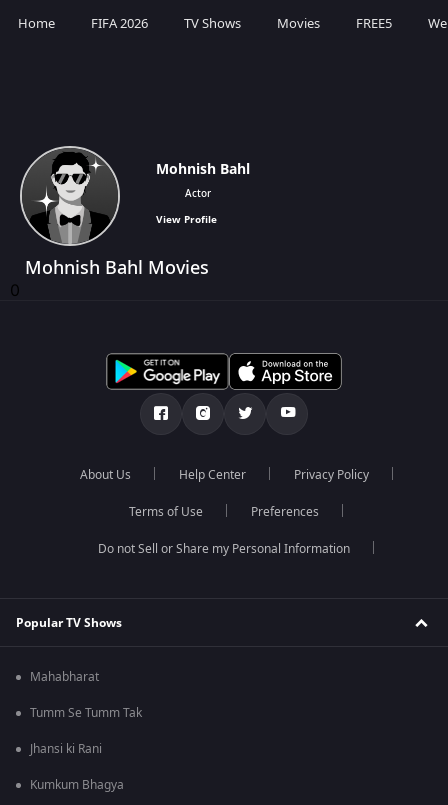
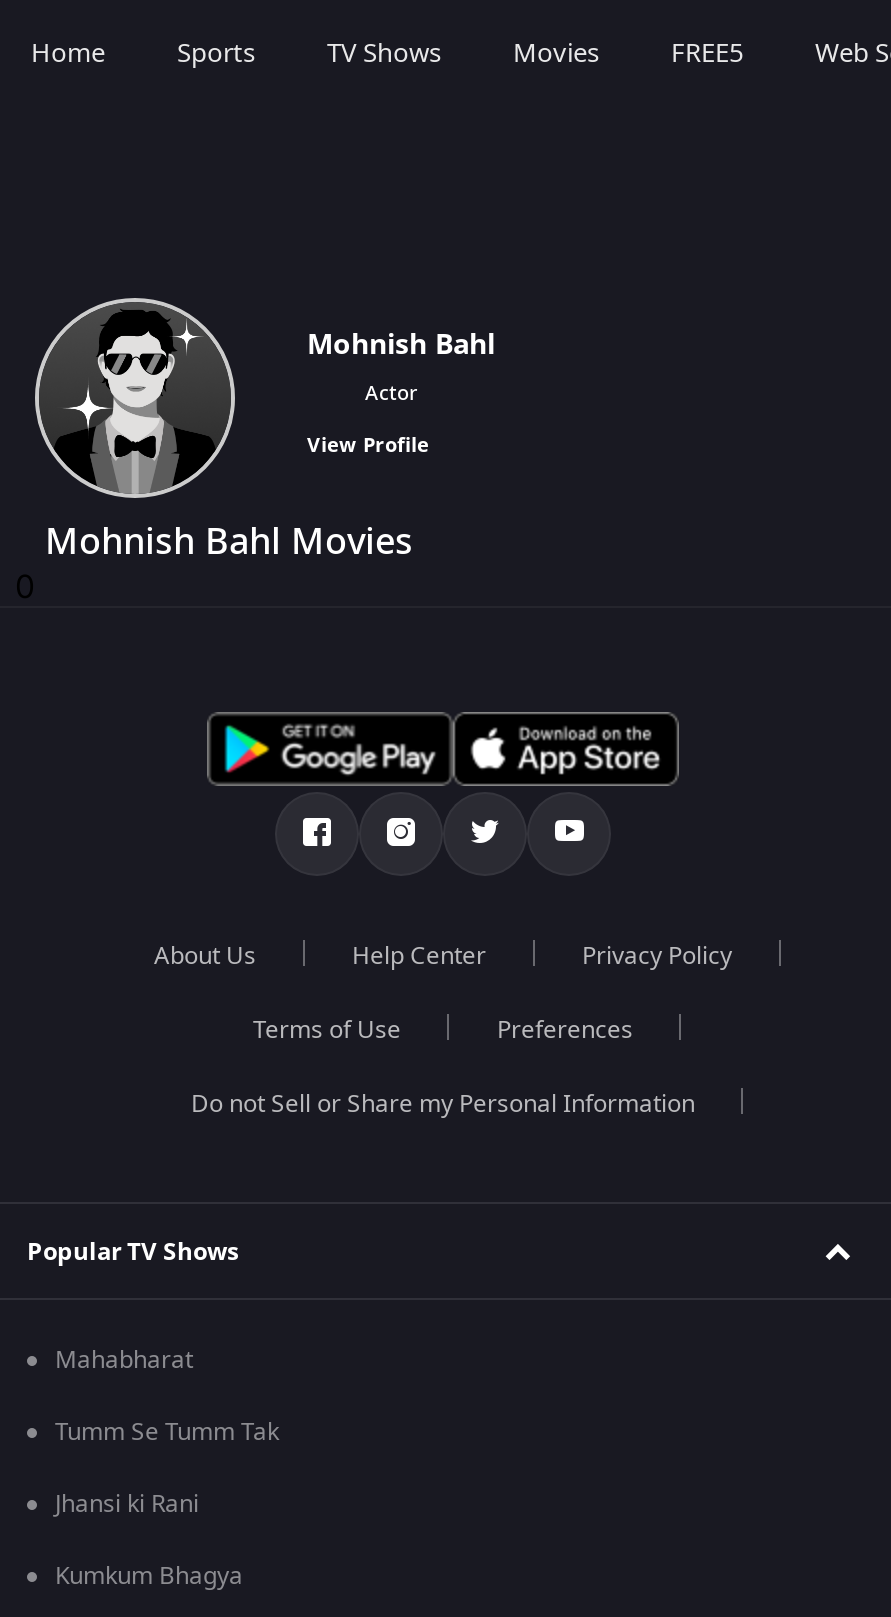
[91,14,148,33] FIFA 2026 -> [177,34,255,72] Sports

